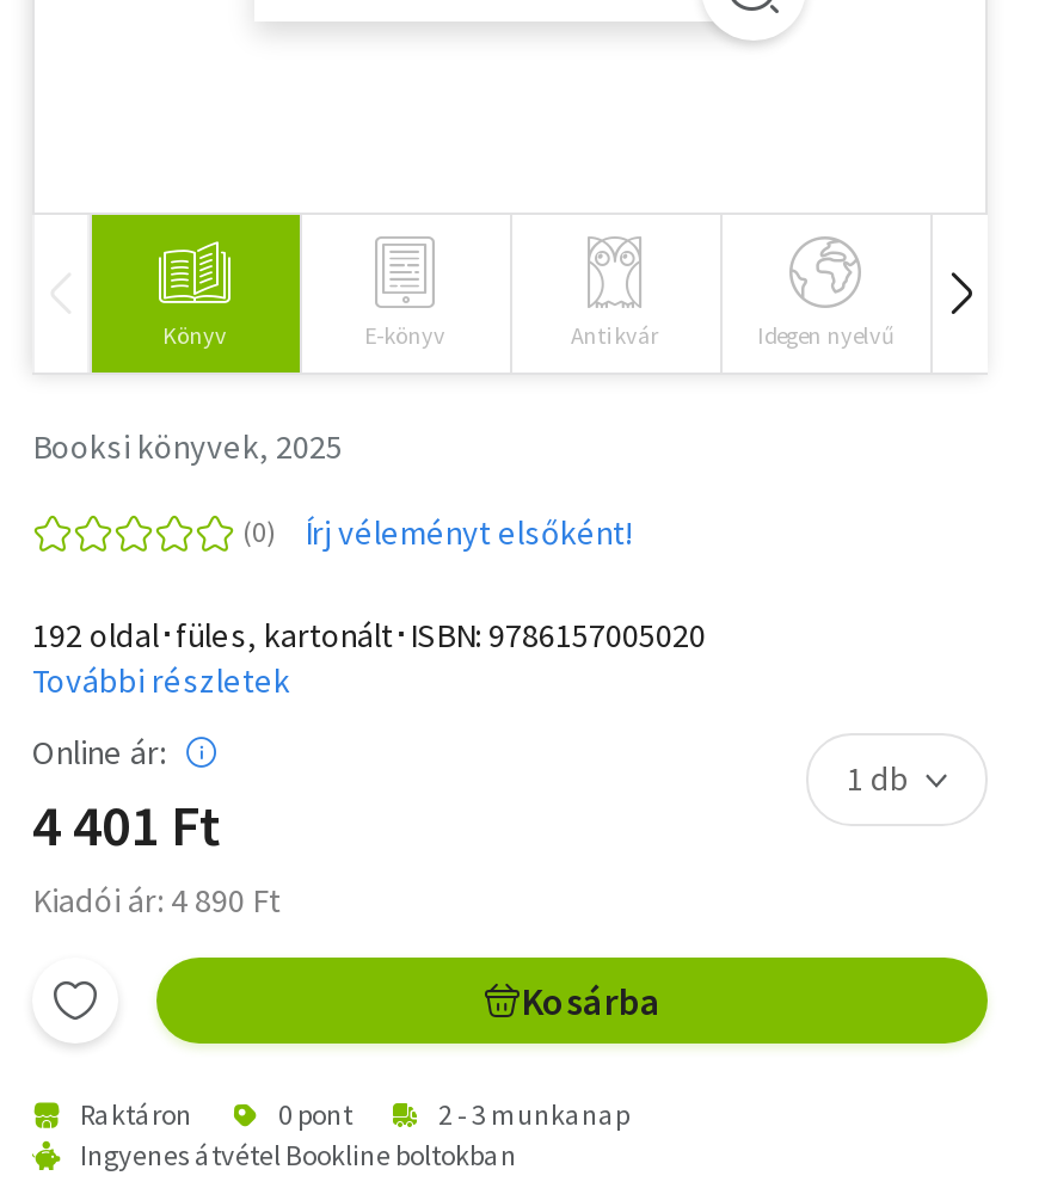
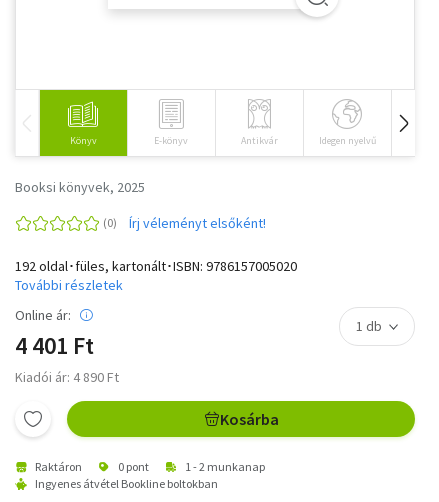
[438,1097,629,1133] 2 - 3 munkanap -> [185,459,265,474] 1 - 2 munkanap

